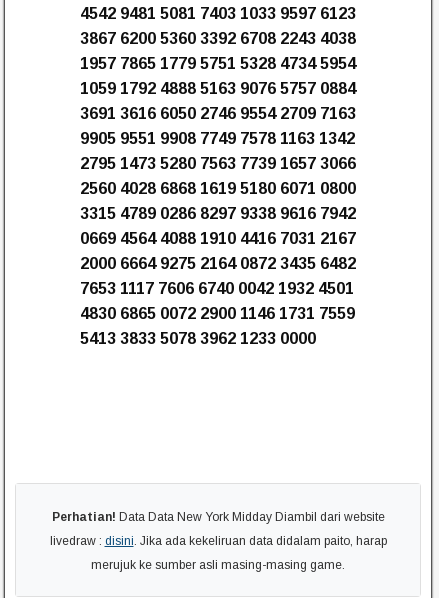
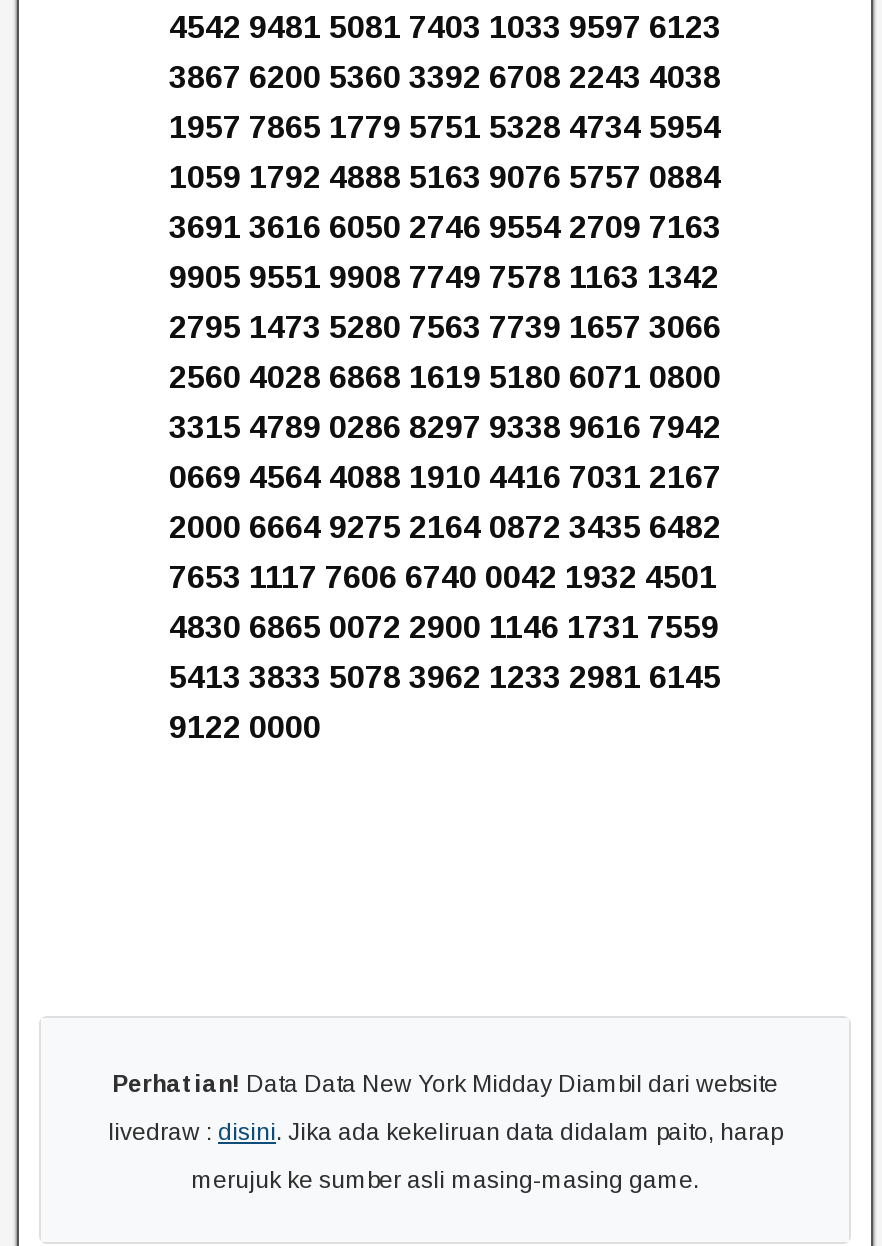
[80,330,316,347] 5413 3833 5078 3962 1233 0000 -> [169,660,721,744] 5413 3833 5078 3962 1233 2981 6145 | 9122 0000

